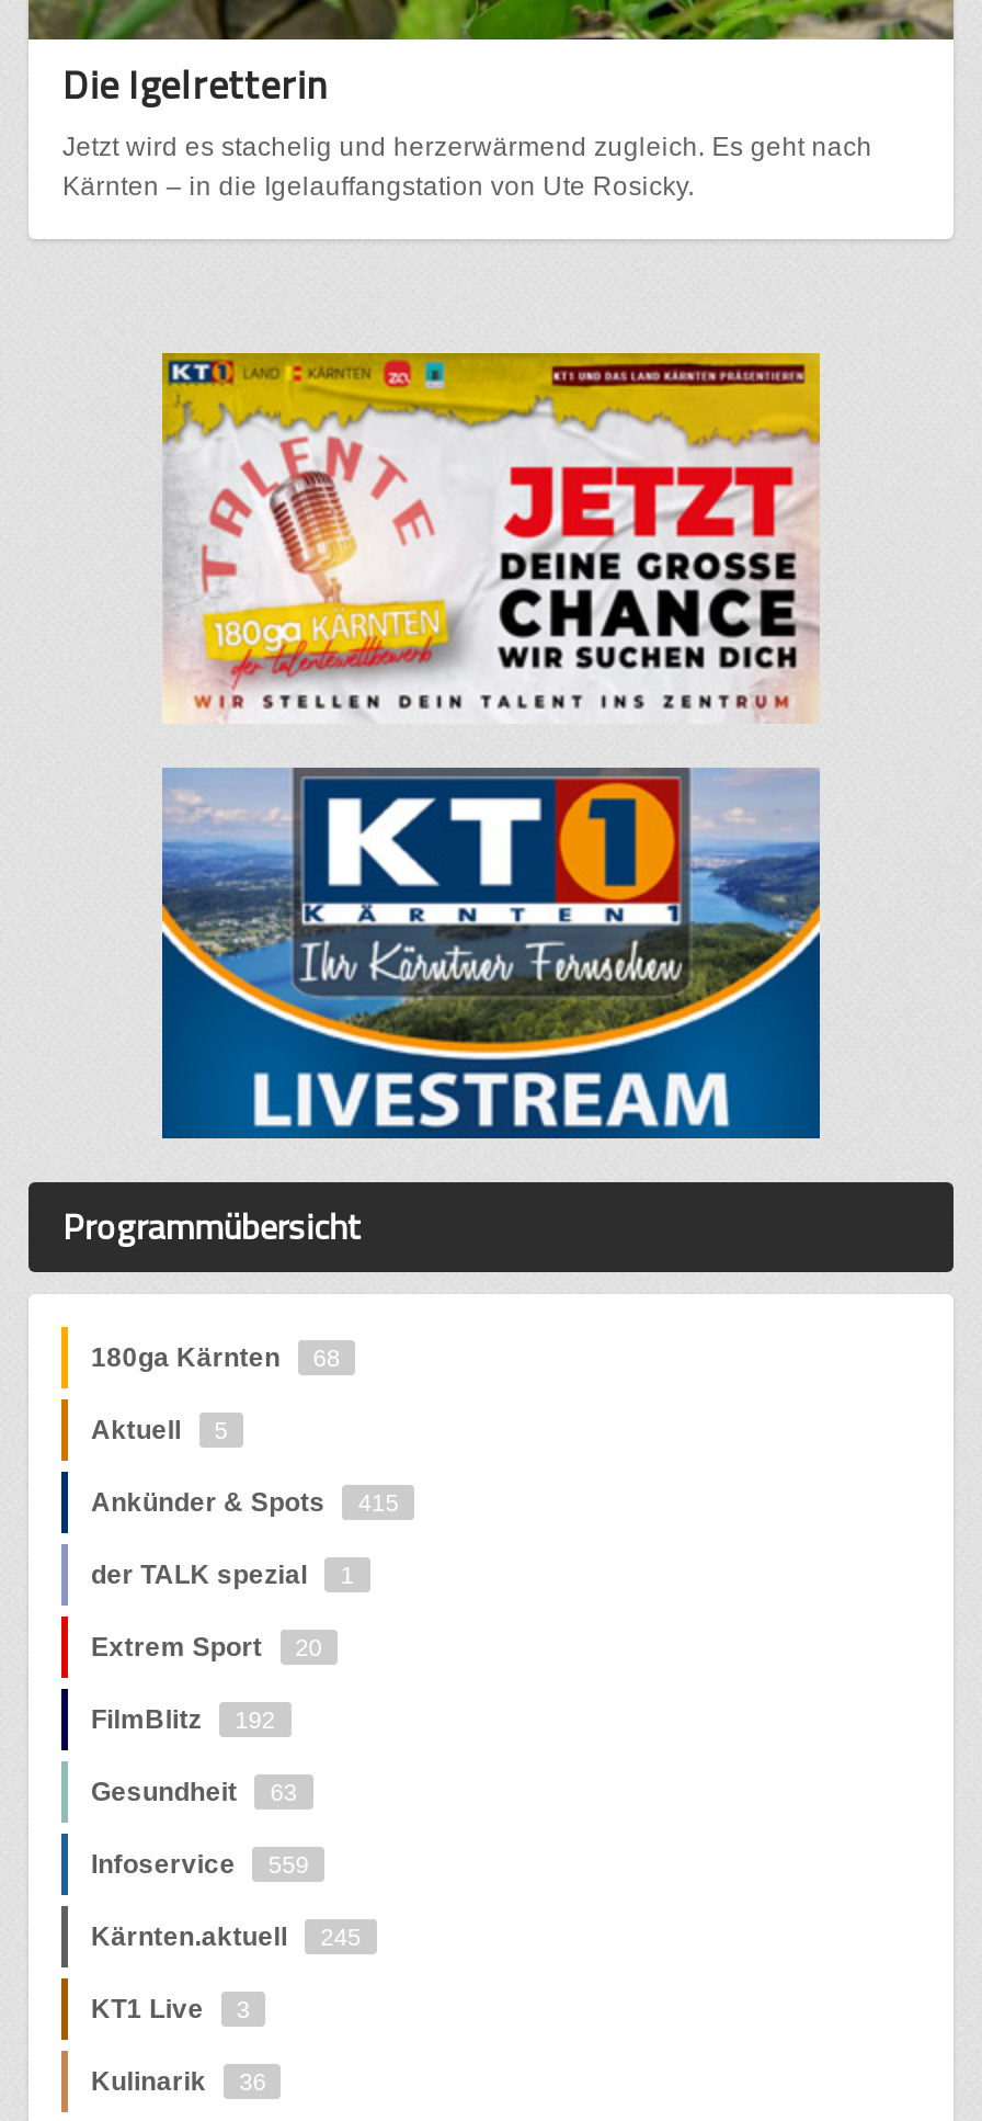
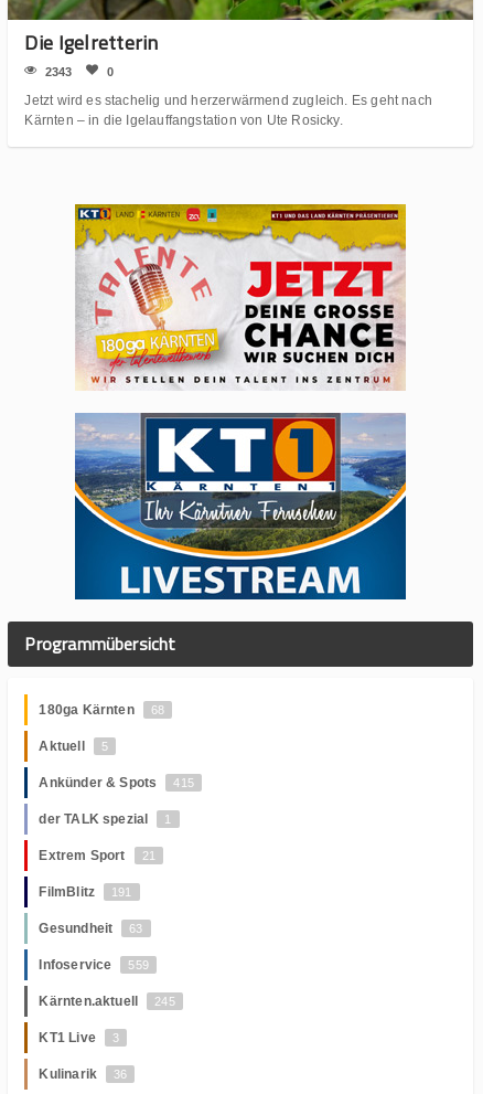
none -> [45,65,113,78] 2343 | 0
[91,1633,322,1664] Extrem Sport 20 -> [39,848,155,864] Extrem Sport 21
[91,1705,275,1736] FilmBlitz 192 -> [39,885,132,900] FilmBlitz 191

